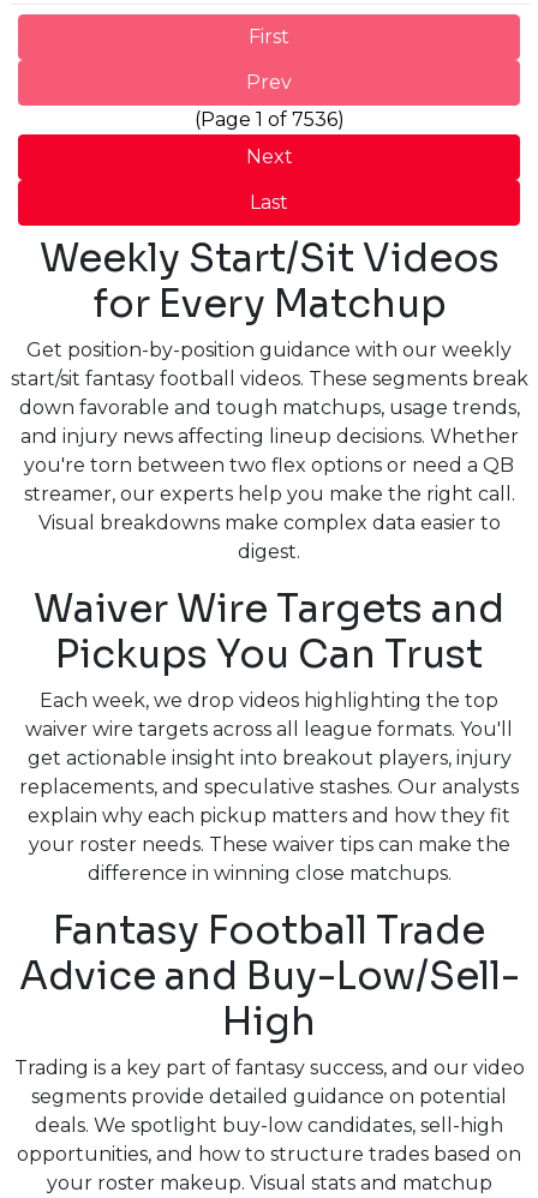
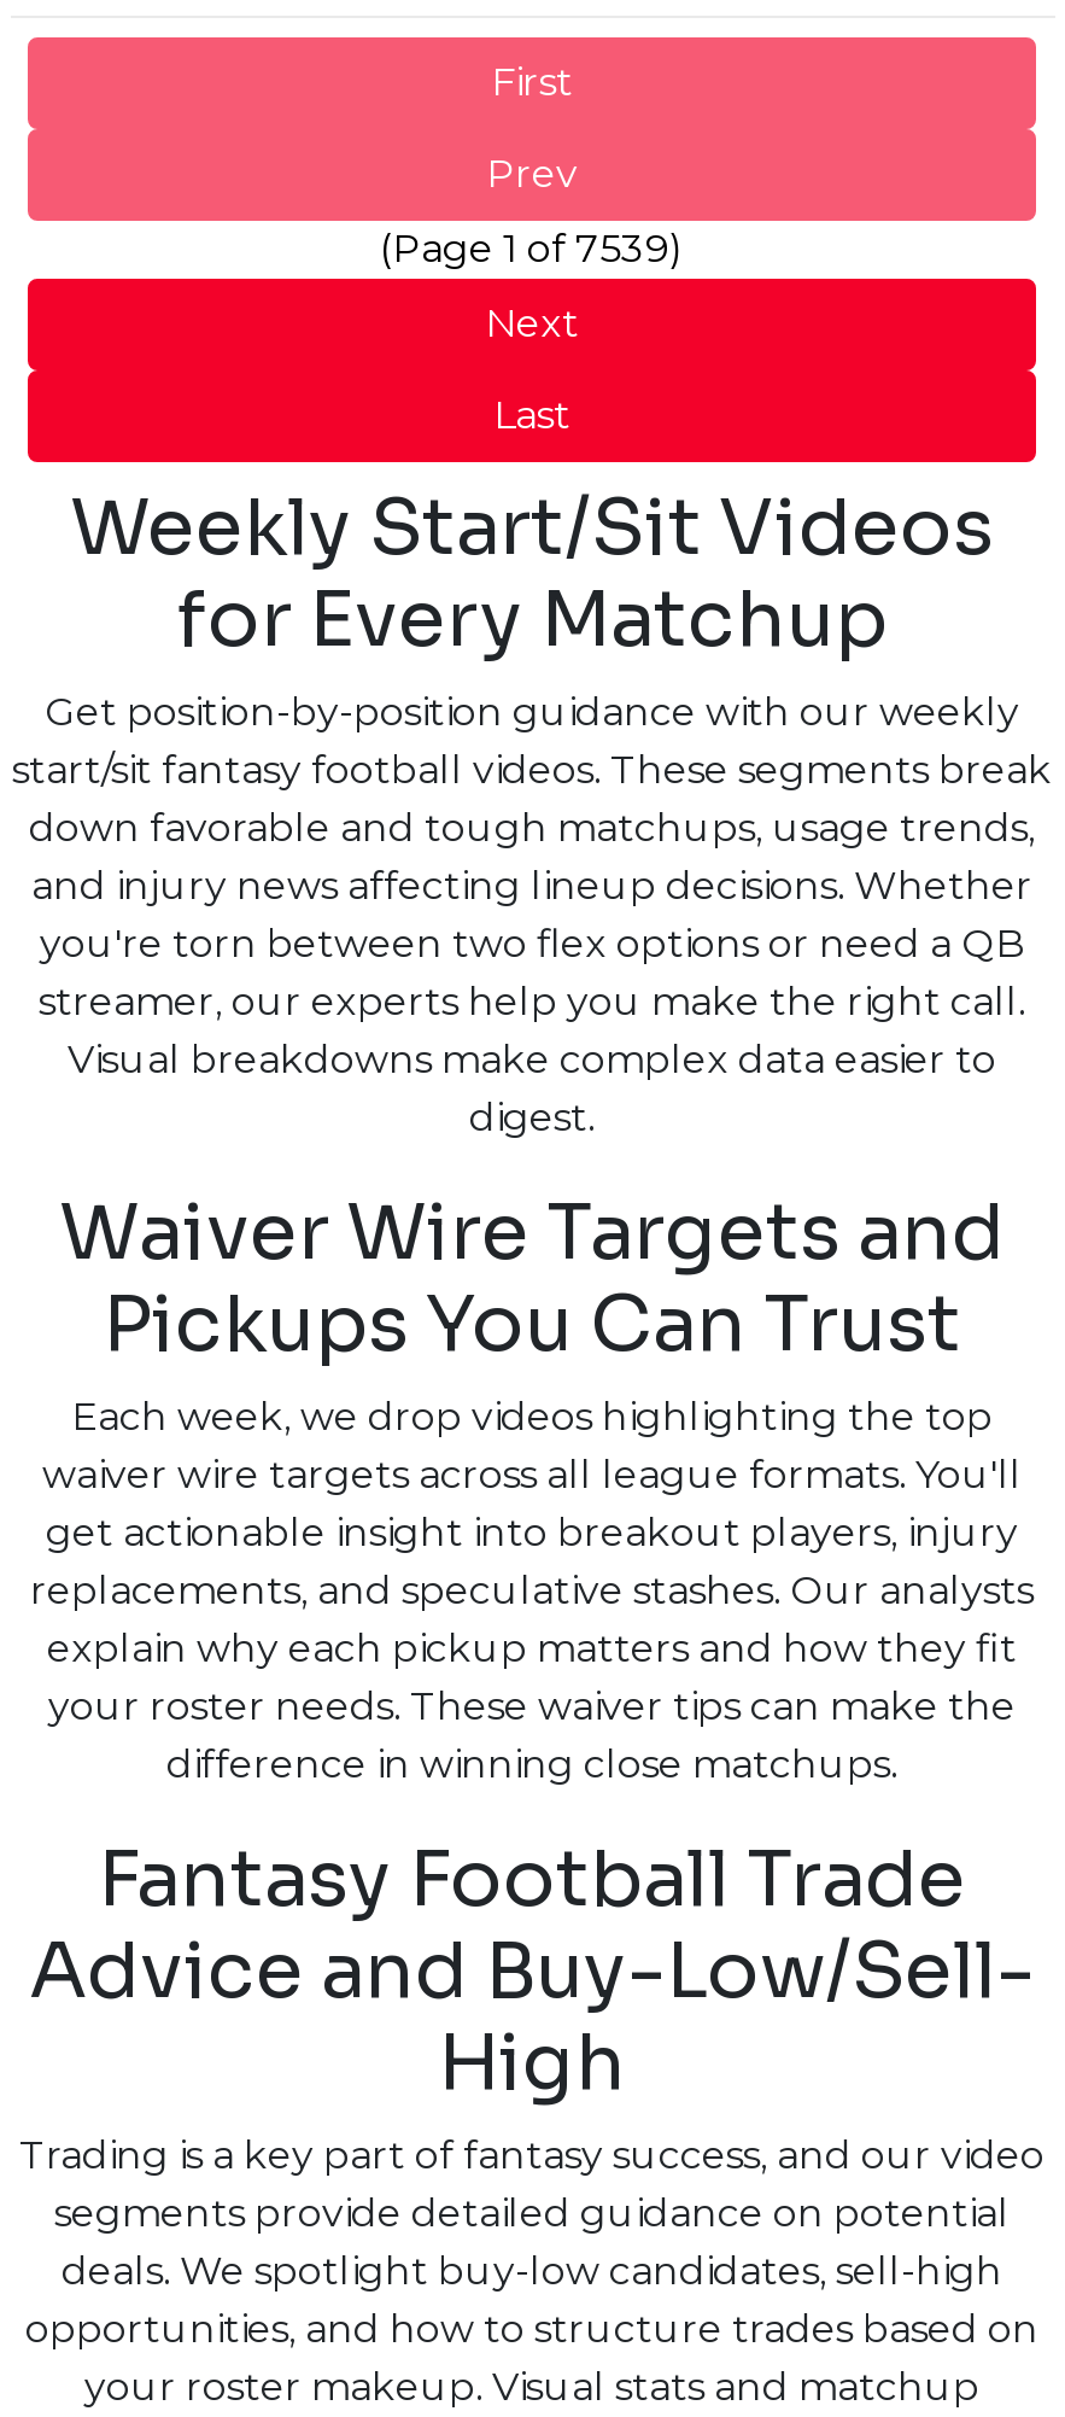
[194,108,344,131] (Page 1 of 7536) -> [380,225,684,271] (Page 1 of 7539)

